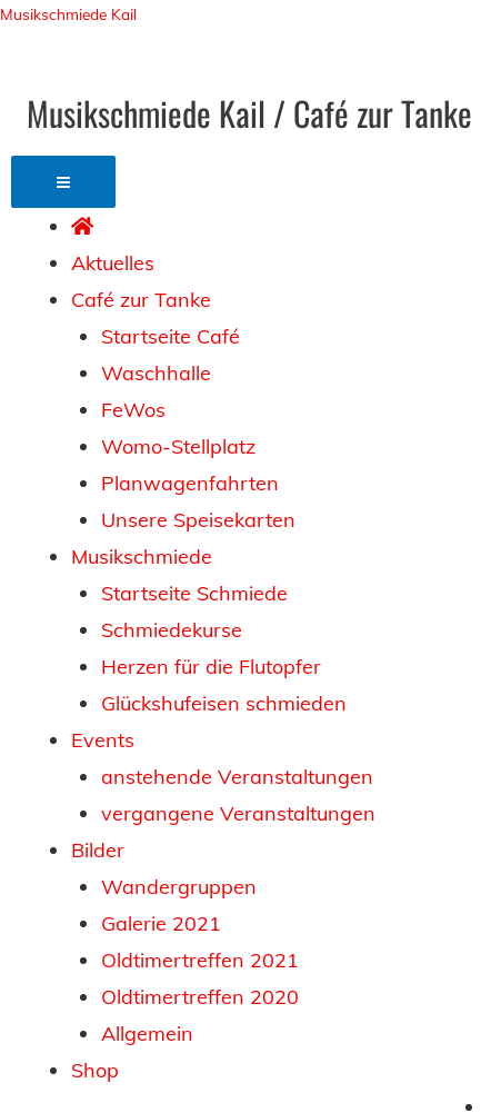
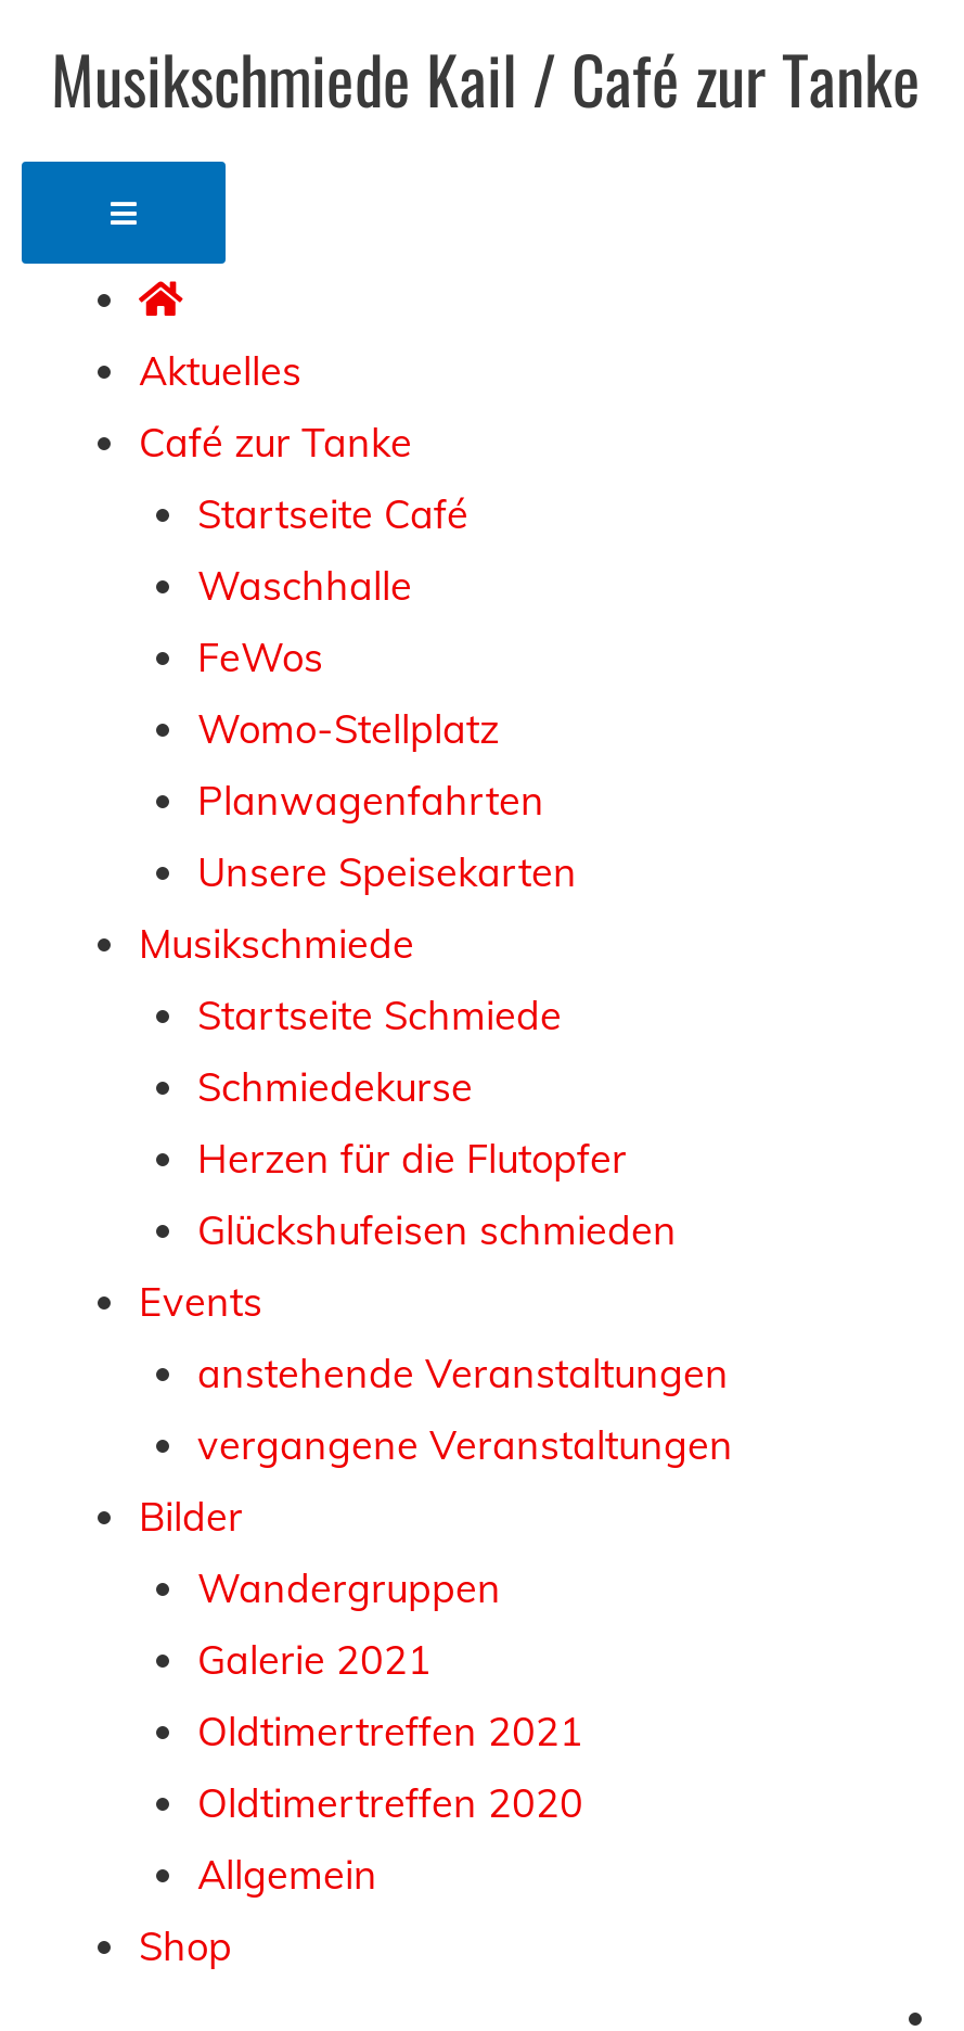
[0,4,137,23] Musikschmiede Kail -> none

